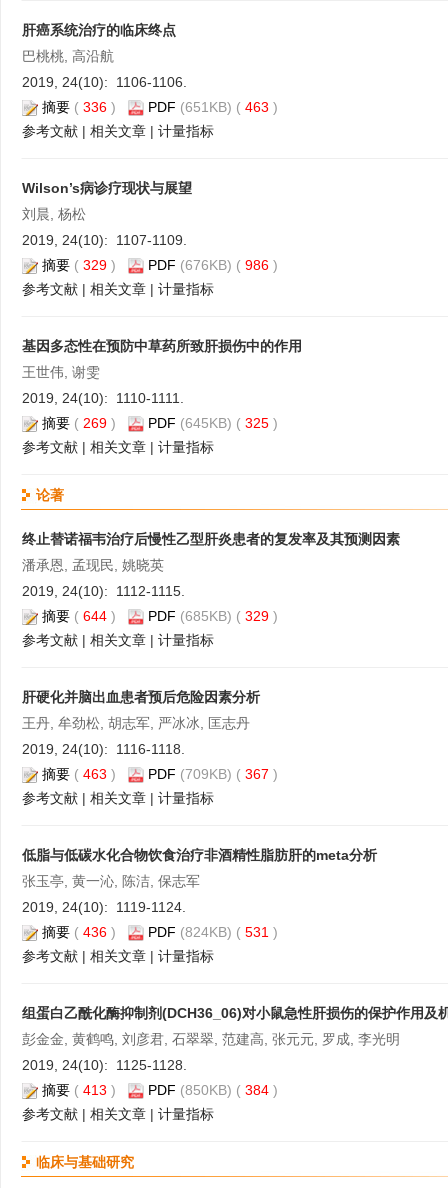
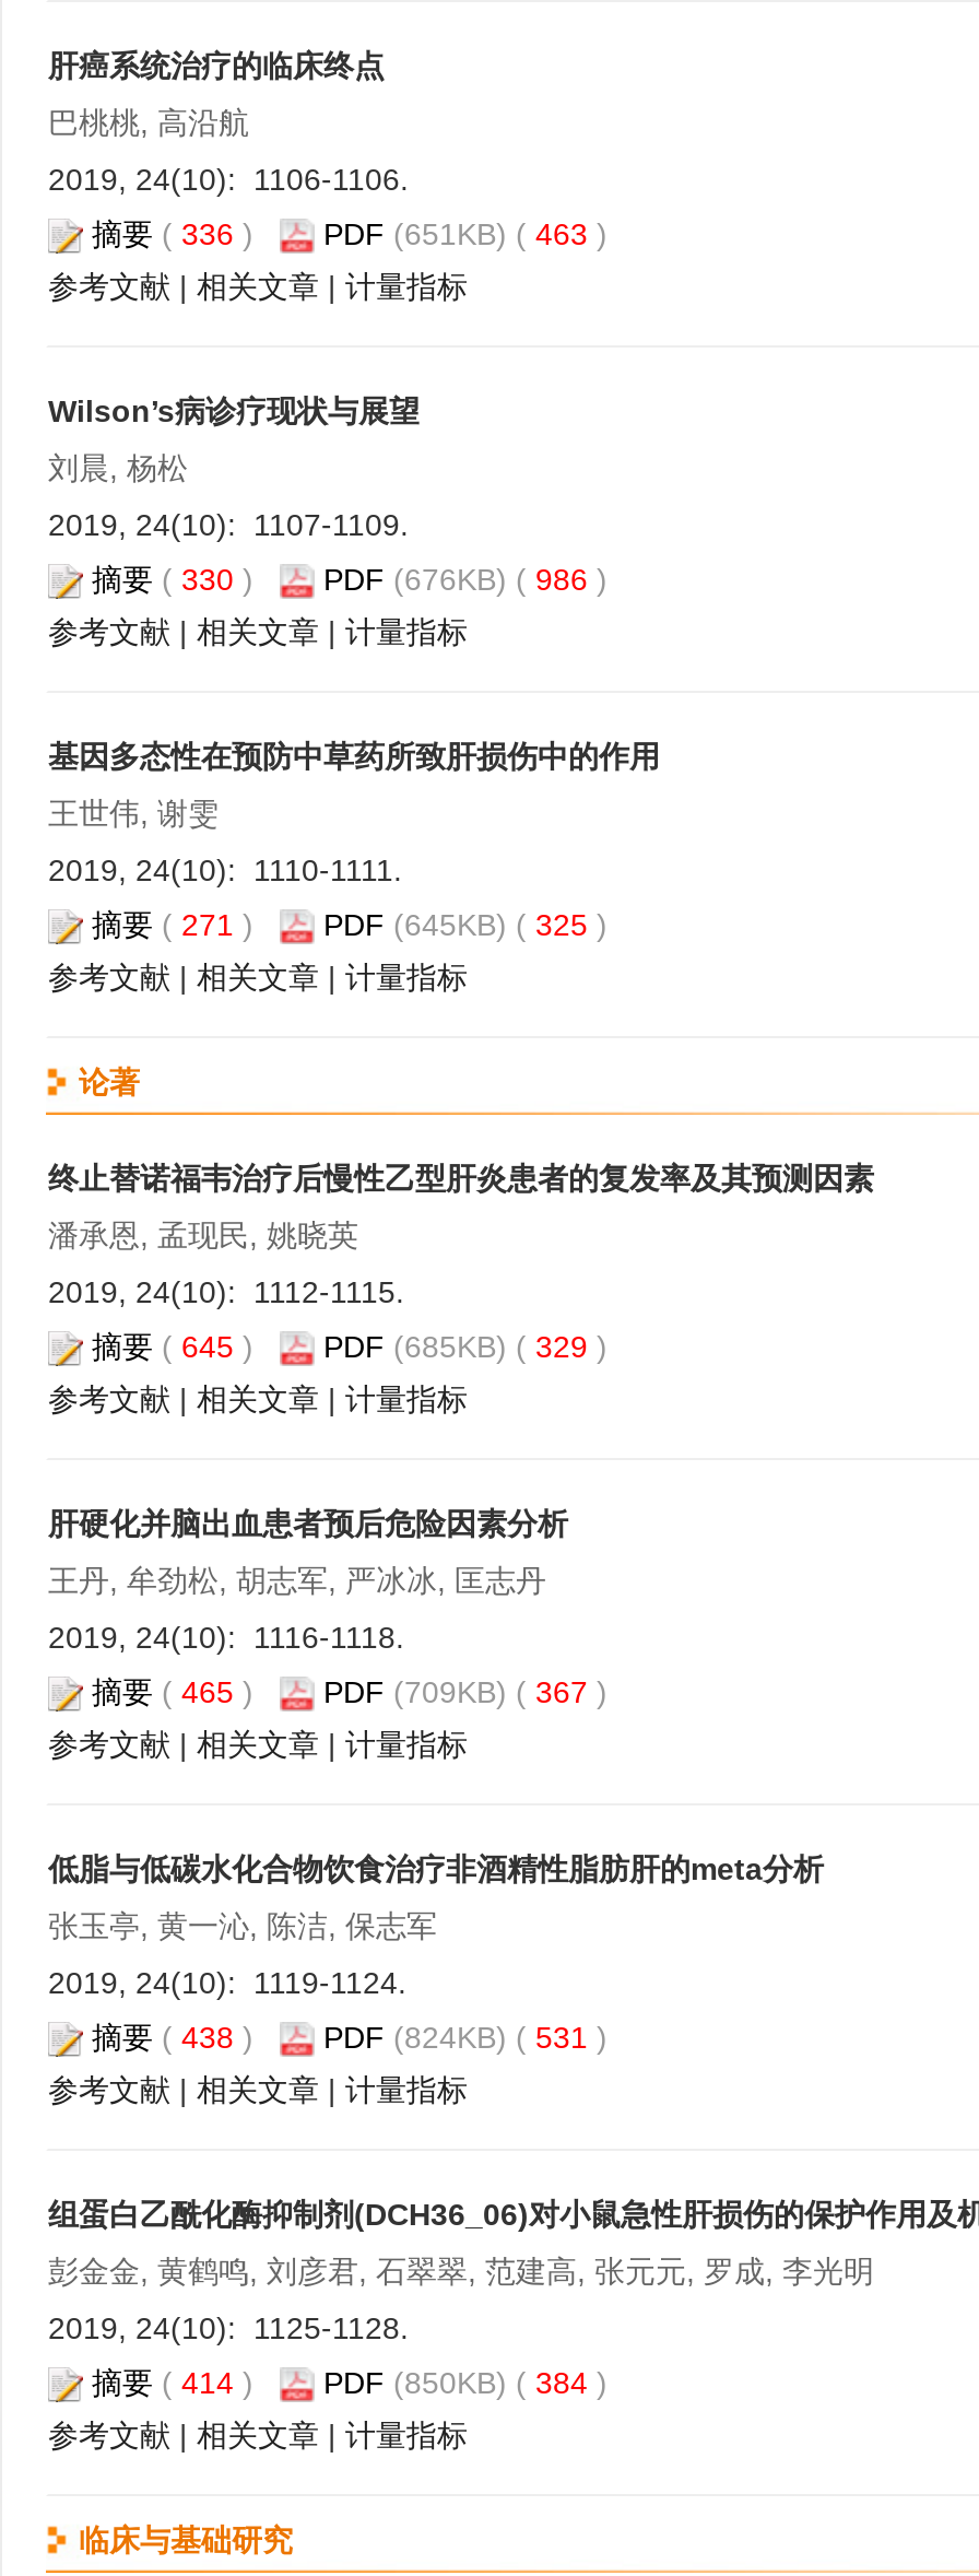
[42,257,286,273] 摘要(329) PDF (676KB) (986) -> [92,562,625,597] 摘要(330) PDF (676KB) (986)
[42,415,286,431] 摘要(269) PDF (645KB) (325) -> [92,907,625,942] 摘要(271) PDF (645KB) (325)
[42,608,286,624] 摘要(644) PDF (685KB) (329) -> [92,1329,625,1364] 摘要(645) PDF (685KB) (329)
[42,766,286,782] 摘要(463) PDF (709KB) (367) -> [92,1674,625,1709] 摘要(465) PDF (709KB) (367)
[42,924,286,940] 摘要(436) PDF (824KB) (531) -> [92,2020,625,2055] 摘要(438) PDF (824KB) (531)
[42,1082,286,1098] 摘要(413) PDF (850KB) (384) -> [92,2365,625,2400] 摘要(414) PDF (850KB) (384)

